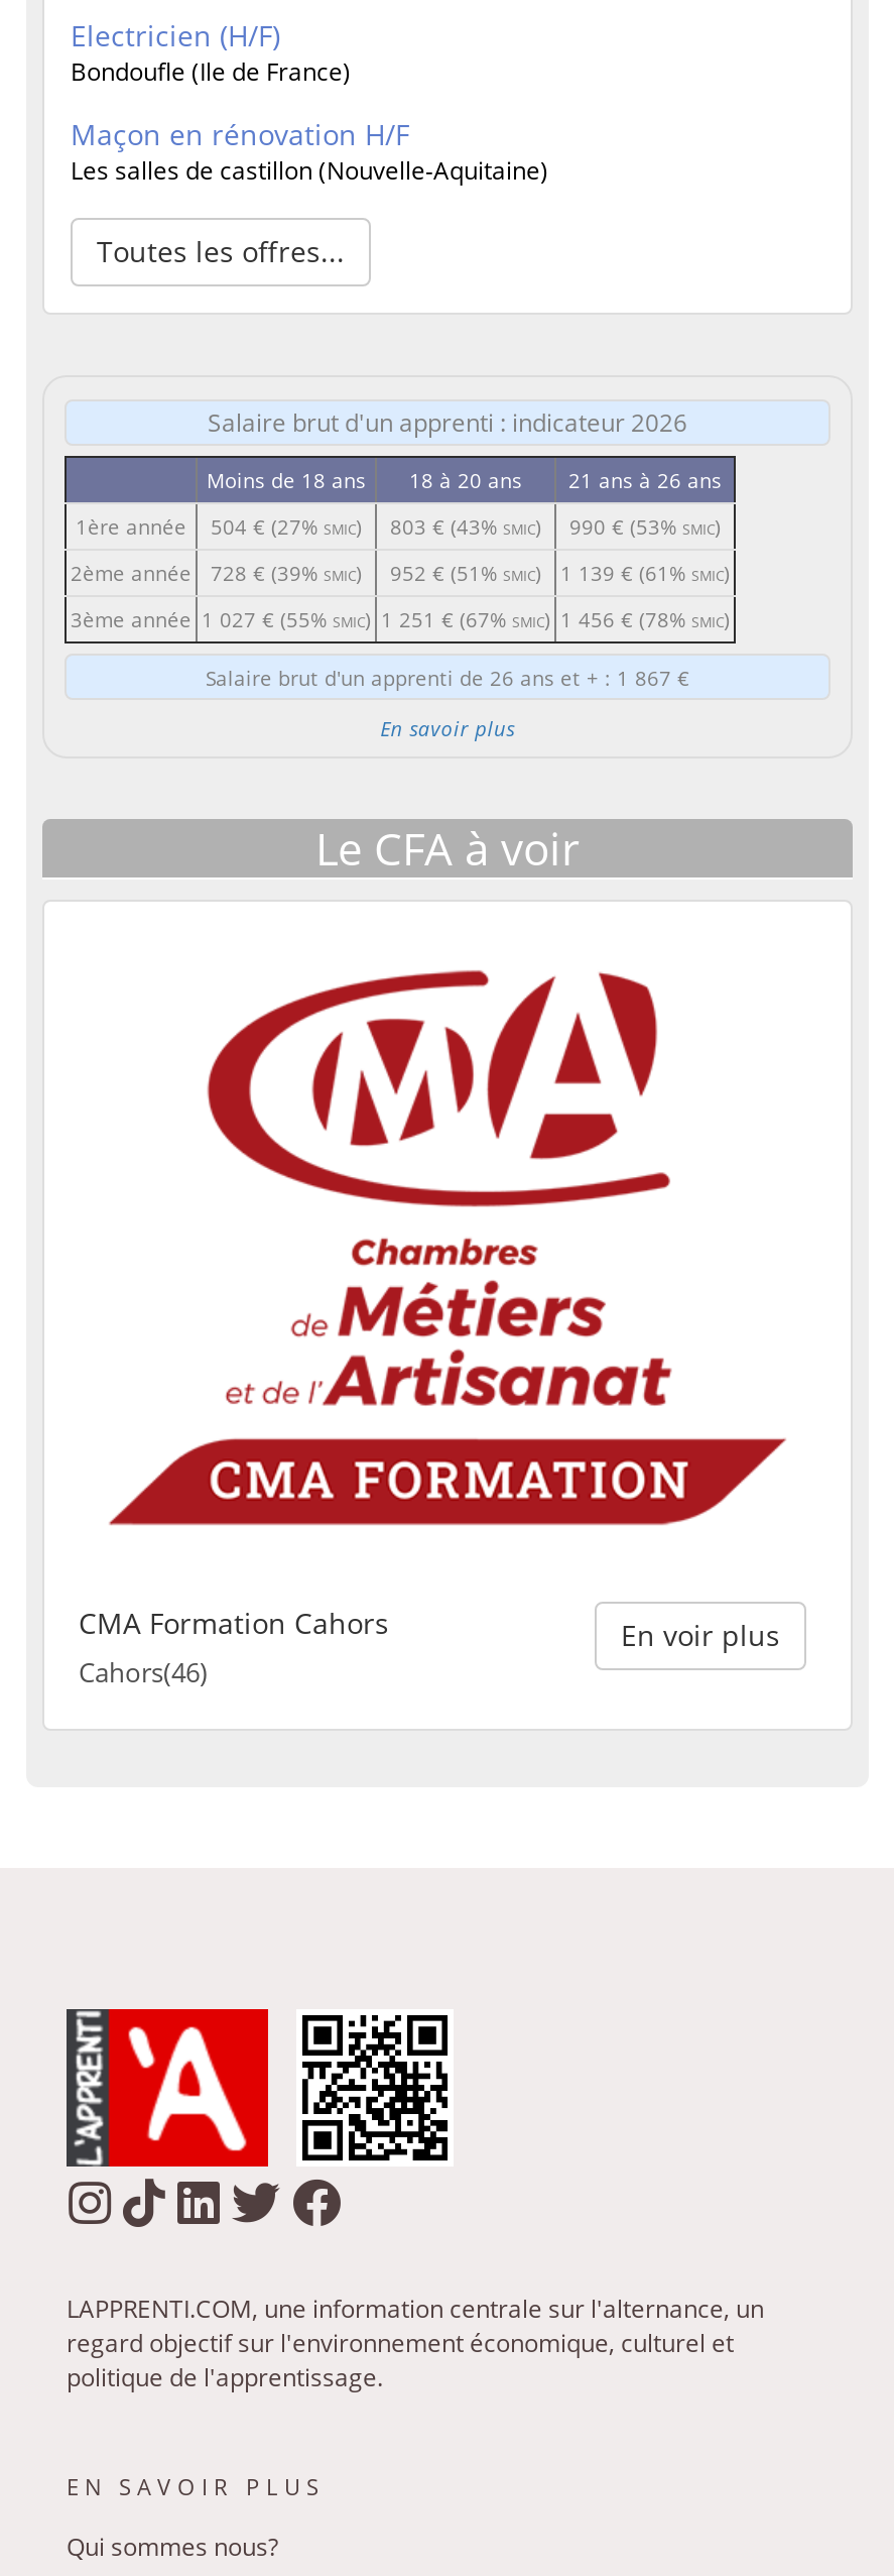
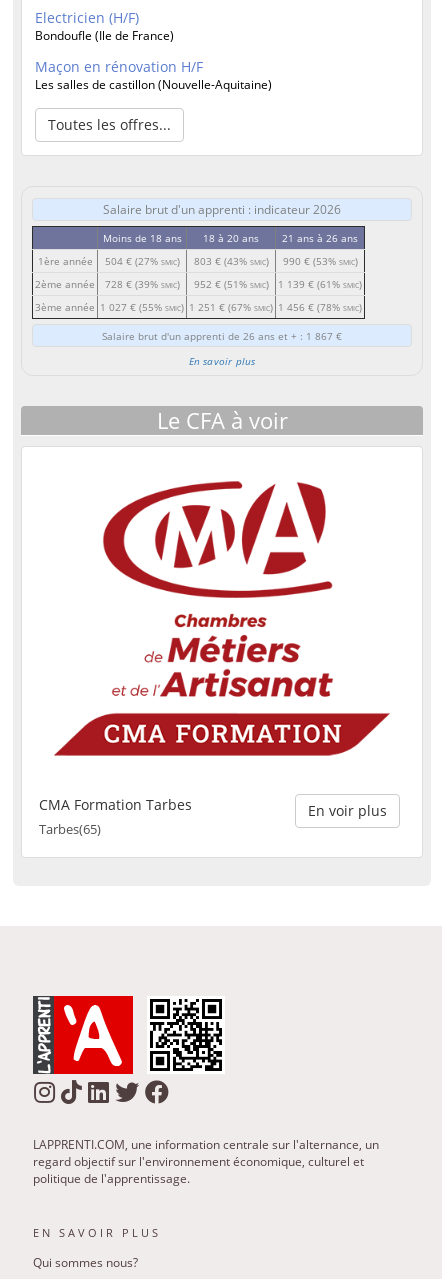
[79,1603,389,1690] CMA Formation Cahors | Cahors(46) -> [39,795,192,838] CMA Formation Tarbes | Tarbes(65)

